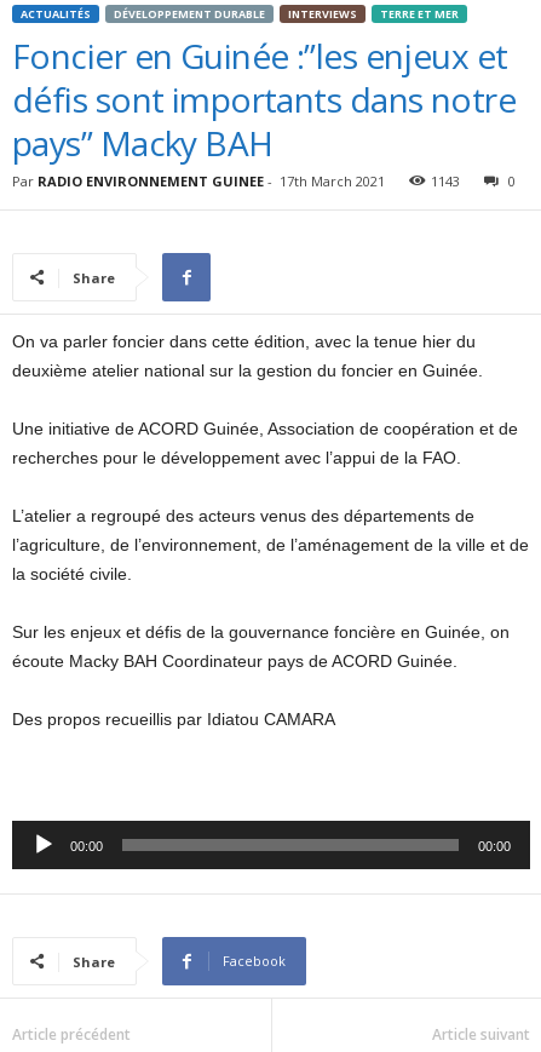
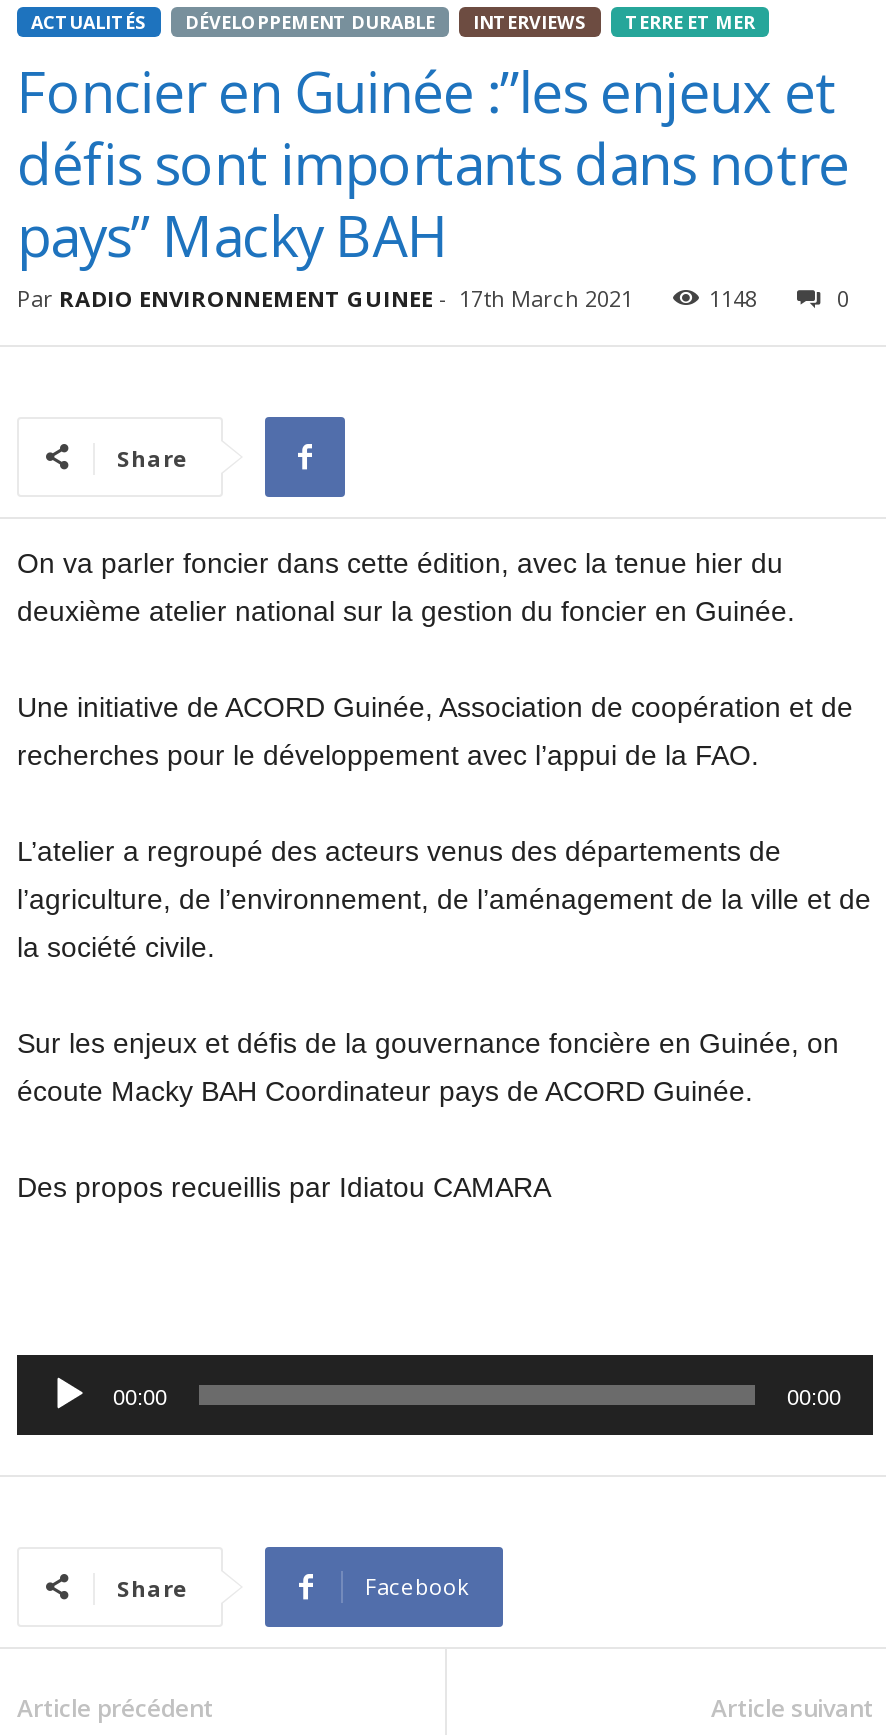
[431,172,460,190] 1143 -> [709,283,757,313] 1148

